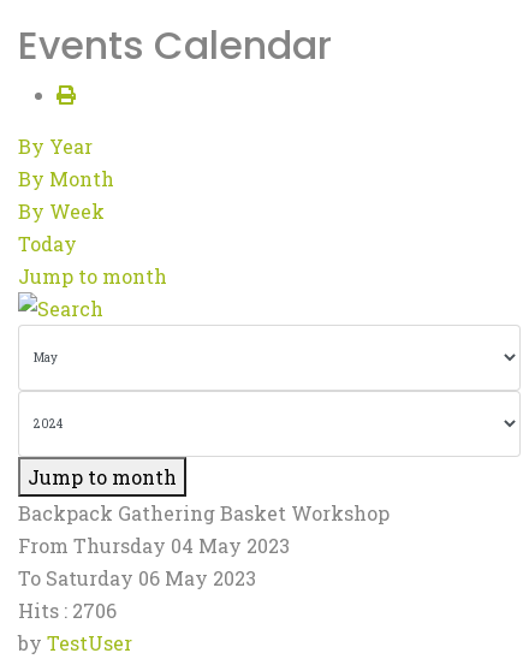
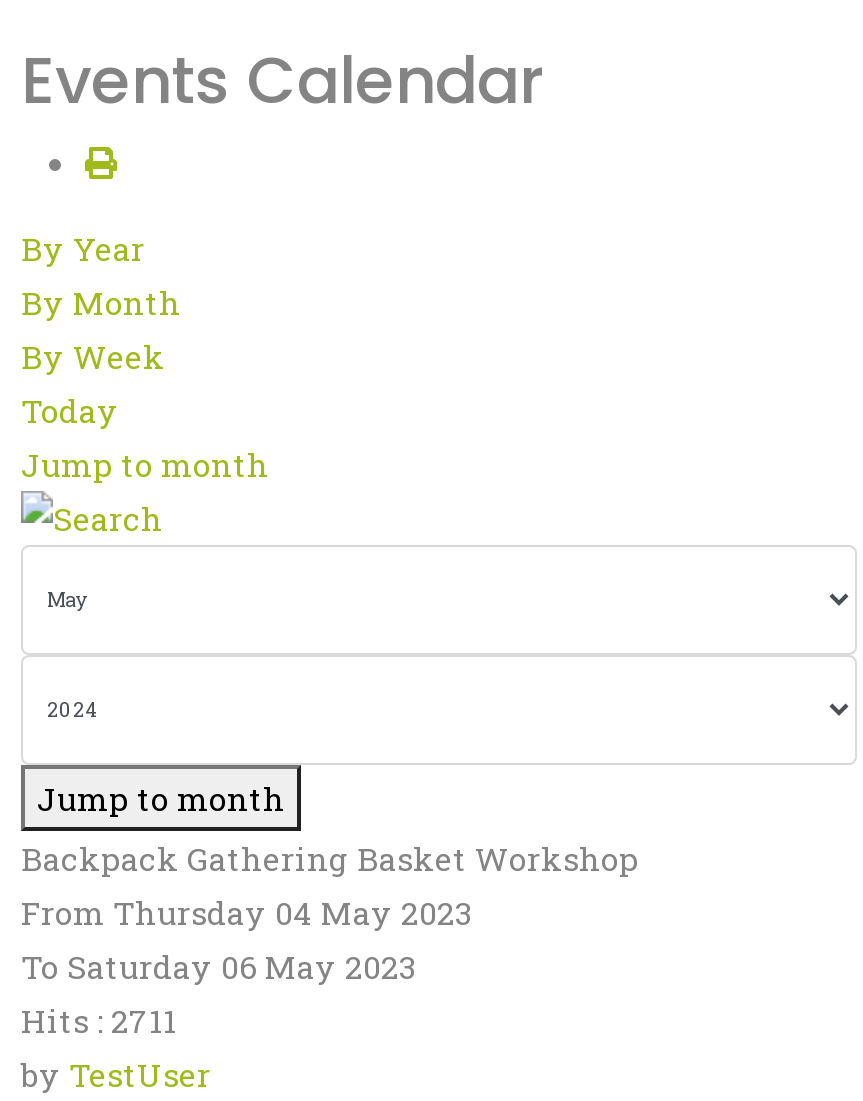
[18,597,117,623] Hits: 2706 -> [21,998,177,1040] Hits: 2711

